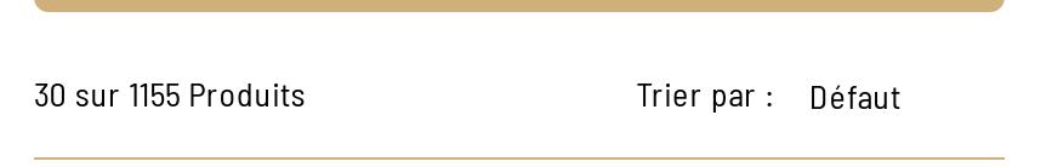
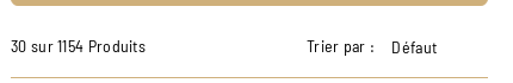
[34,73,306,114] 30 sur 1155 Produits -> [11,36,146,56] 30 sur 1154 Produits

